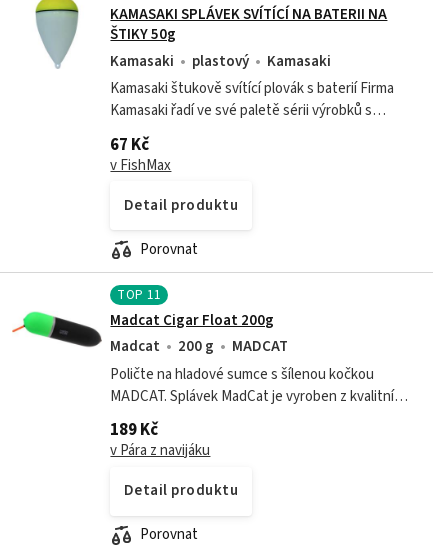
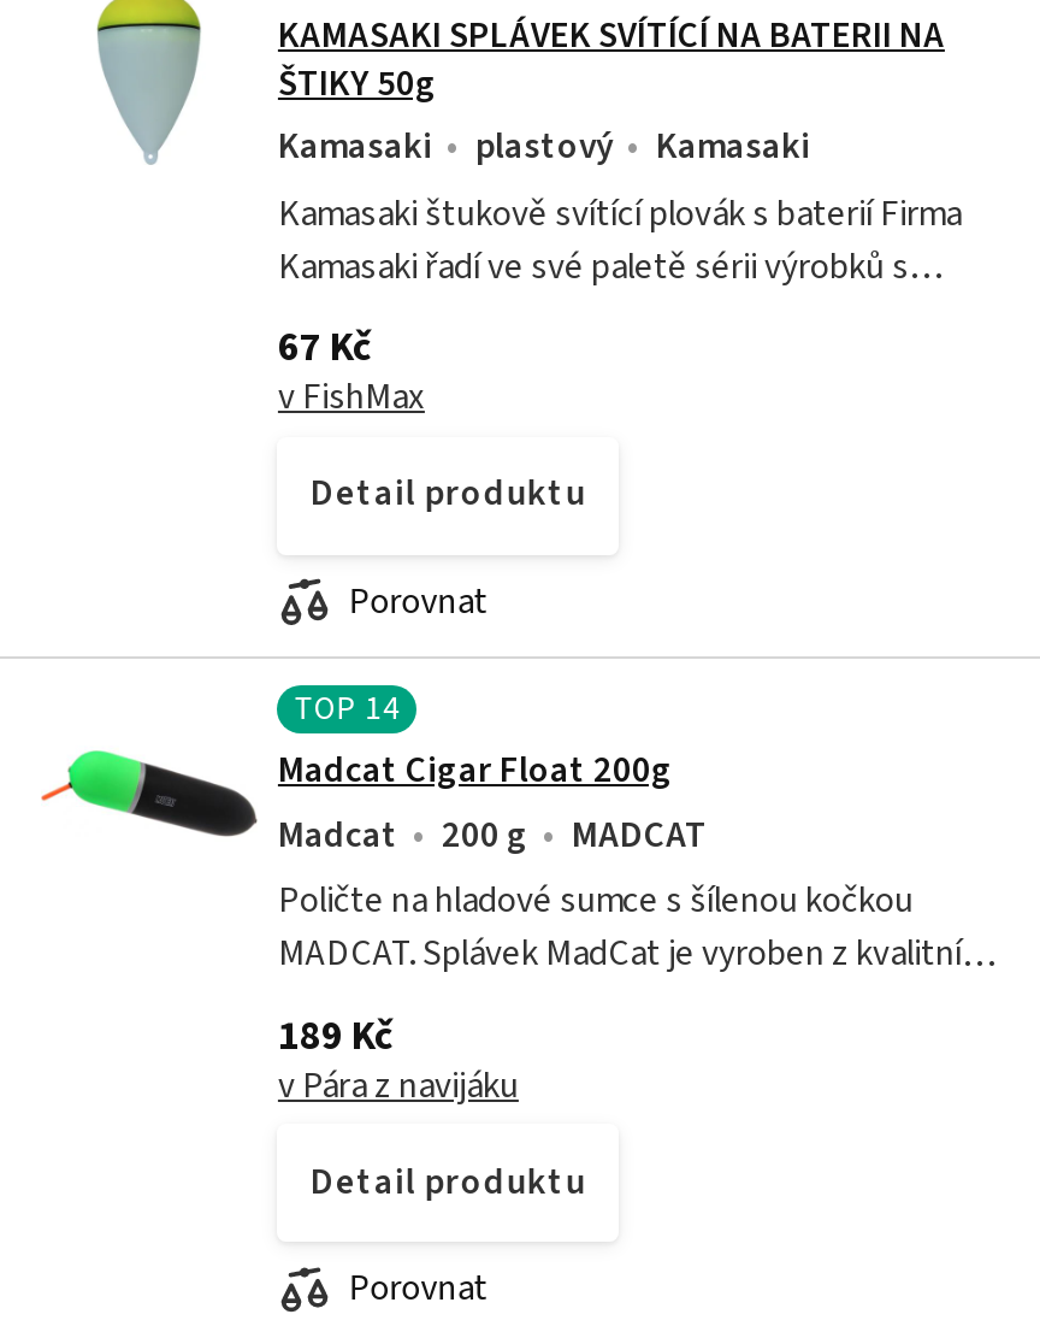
[117,285,161,304] TOP11 -> [294,686,400,732] TOP14

